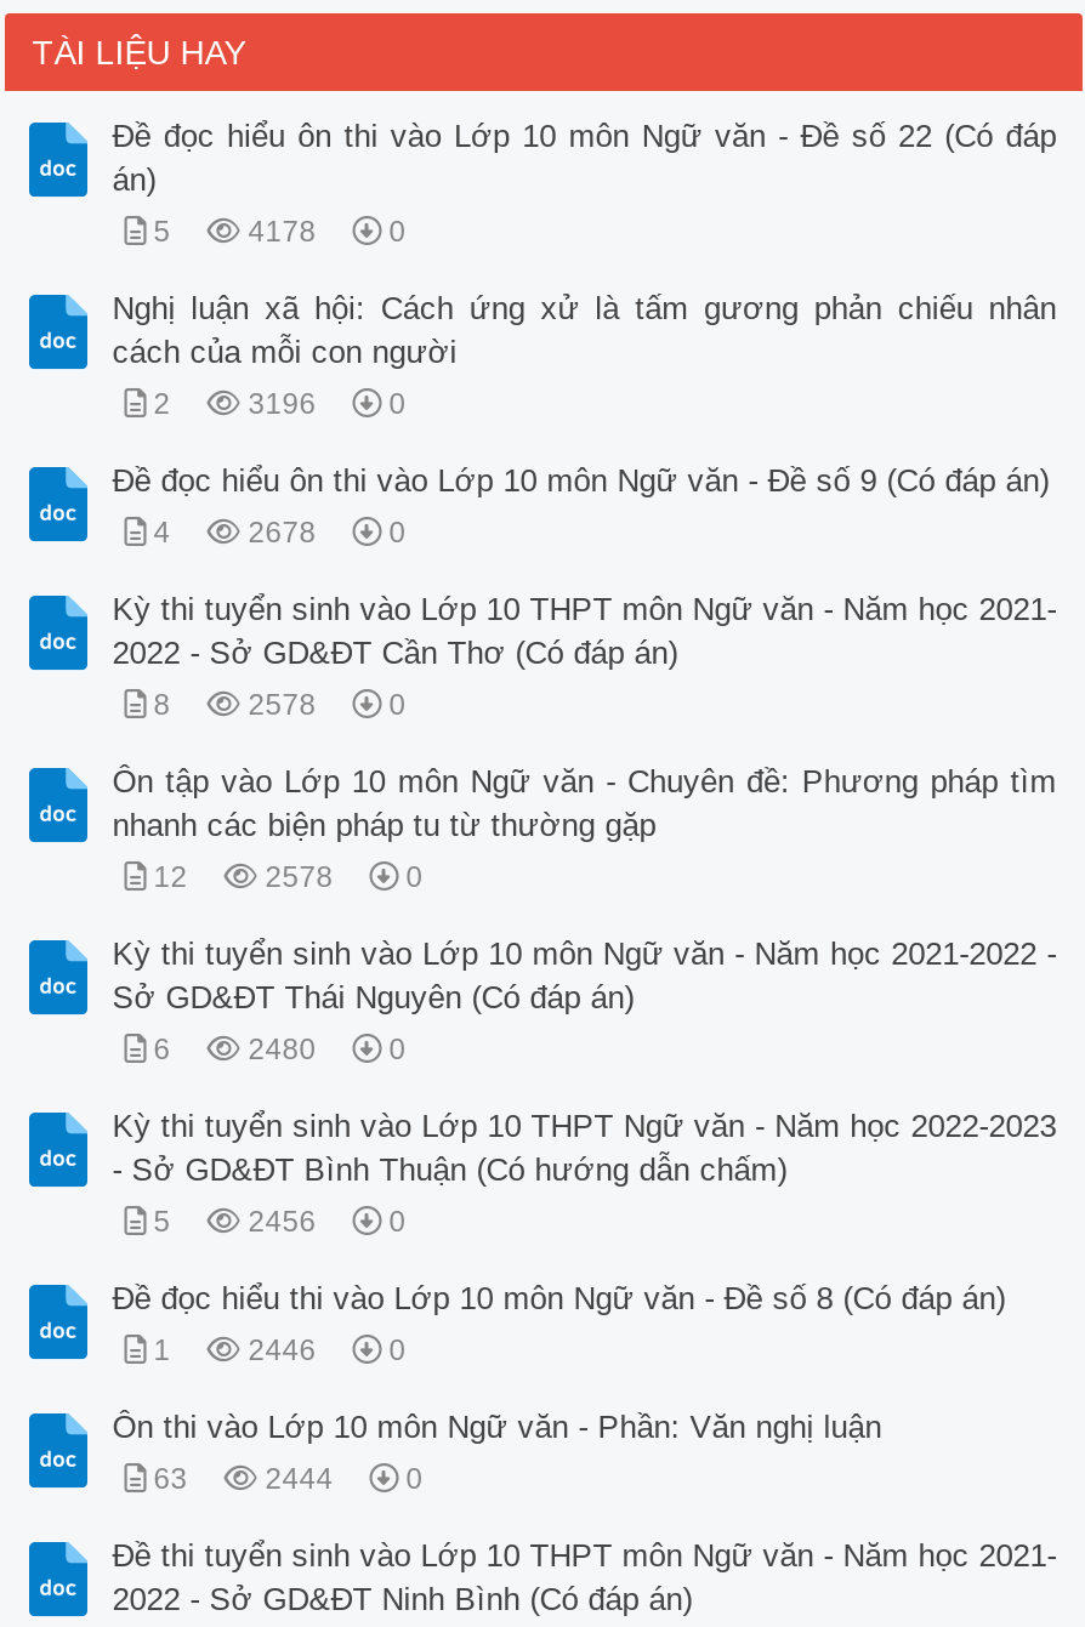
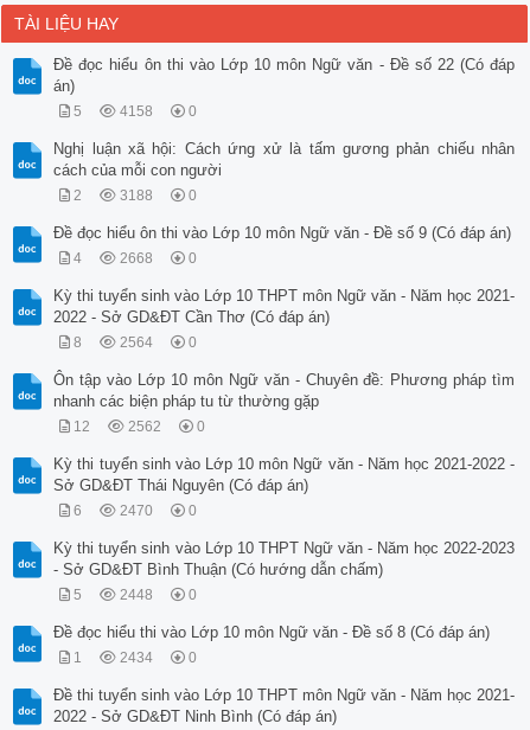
[248,215,316,249] 4178 -> [120,103,153,120] 4158
[248,387,316,421] 3196 -> [120,187,153,204] 3188
[248,516,316,550] 2678 -> [120,250,153,267] 2668
[248,688,316,722] 2578 -> [120,334,153,351] 2564
[265,860,333,894] 2578 -> [128,418,161,435] 2562
[248,1033,316,1067] 2480 -> [120,503,153,519] 2470
[248,1205,316,1239] 2456 -> [120,587,153,603] 2448
[112,1334,882,1496] 2446 | 0 | Ôn thi vào Lớp 10 môn Ngữ văn - Phần: Văn nghị luận | 63 | 2444 -> [120,650,153,666] 2434

